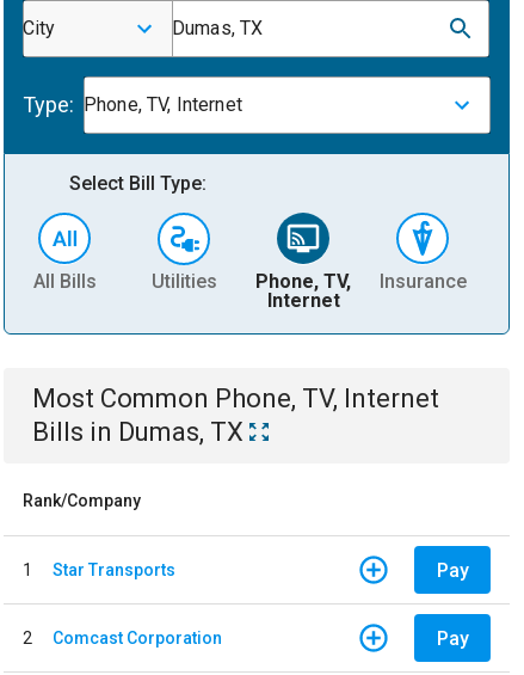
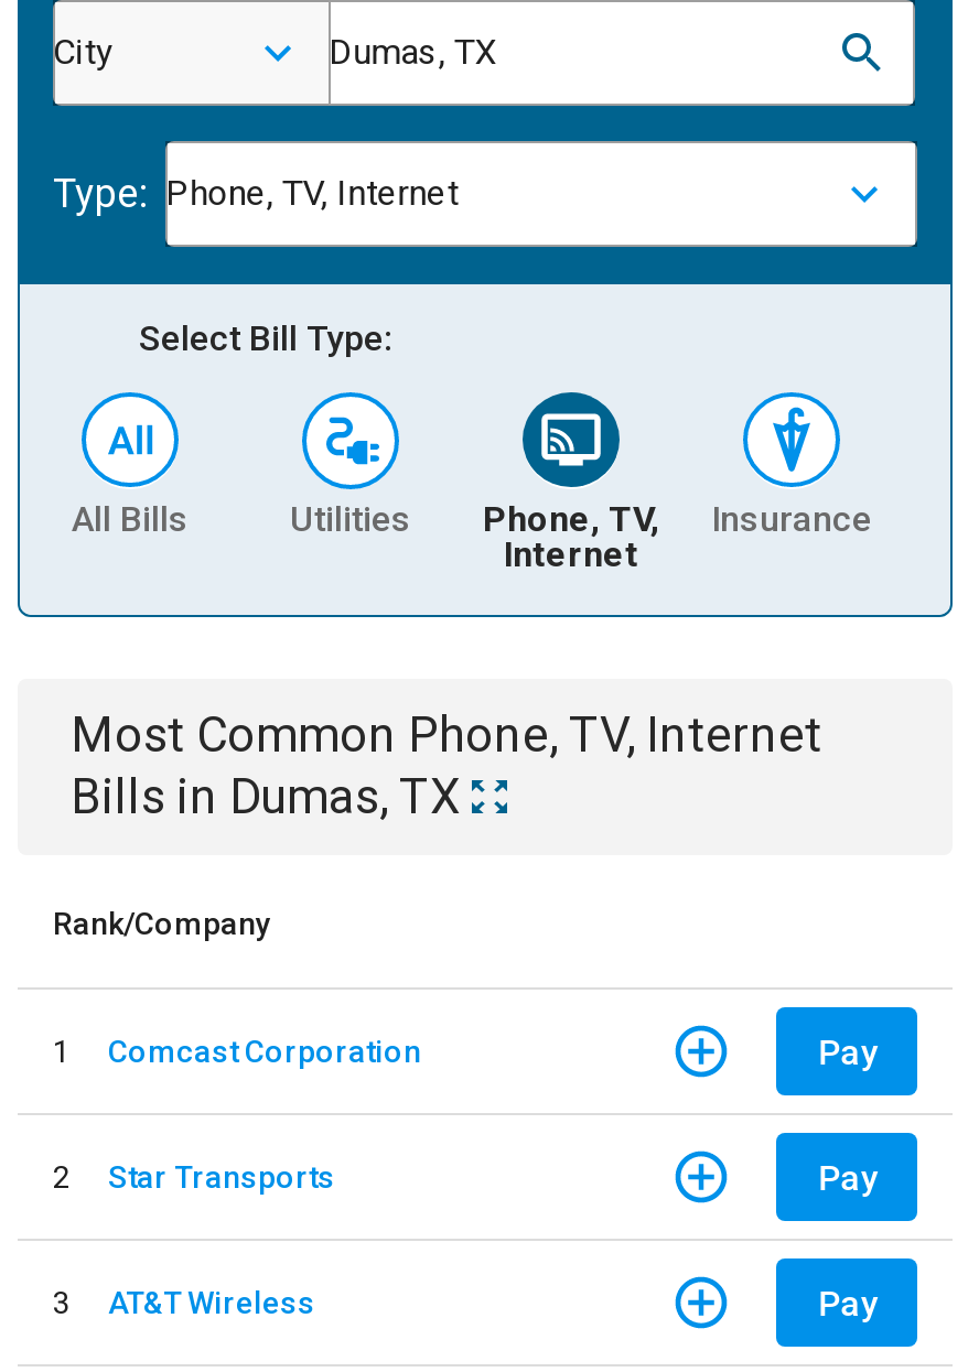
none -> [818,1030,878,1072] Pay
moved [23,628,222,647] -> [53,1033,421,1193]: 2 | Comcast Corporation
none -> [53,1284,315,1319] 3 | AT&T Wireless

